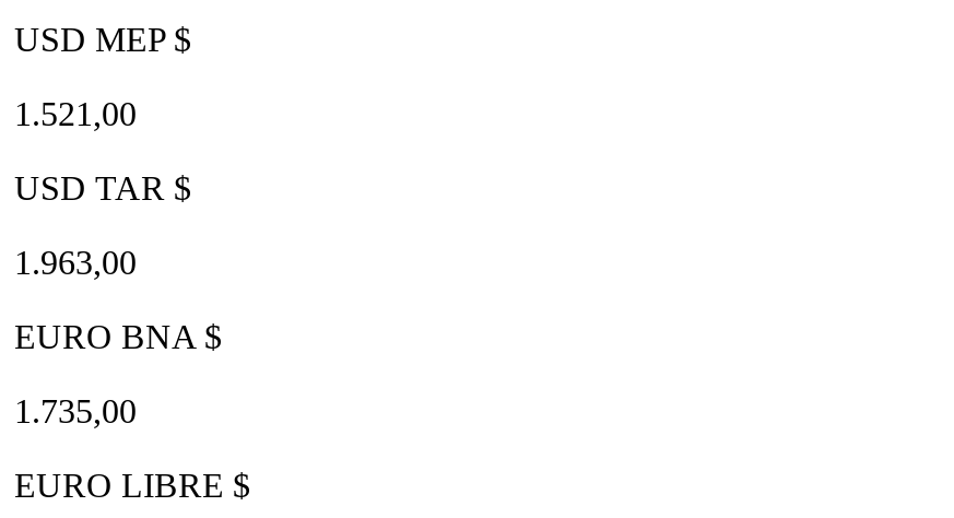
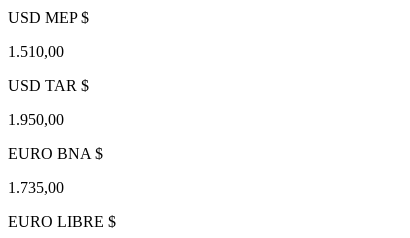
[14,94,137,131] 1.521,00 -> [8,43,64,60] 1.510,00
[14,243,137,280] 1.963,00 -> [8,111,64,128] 1.950,00

